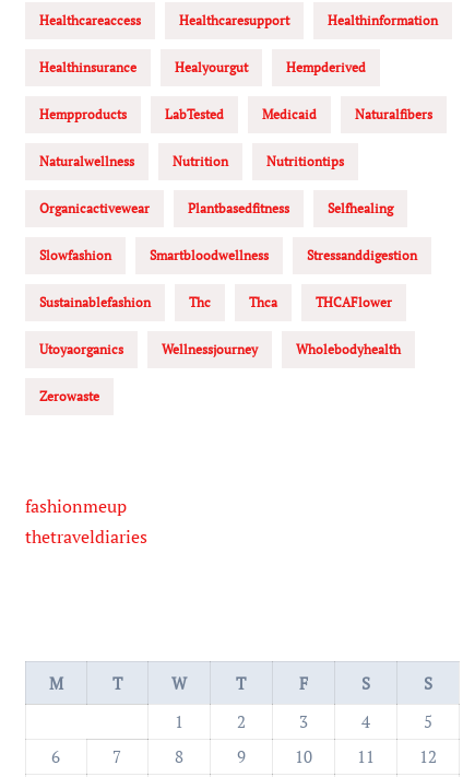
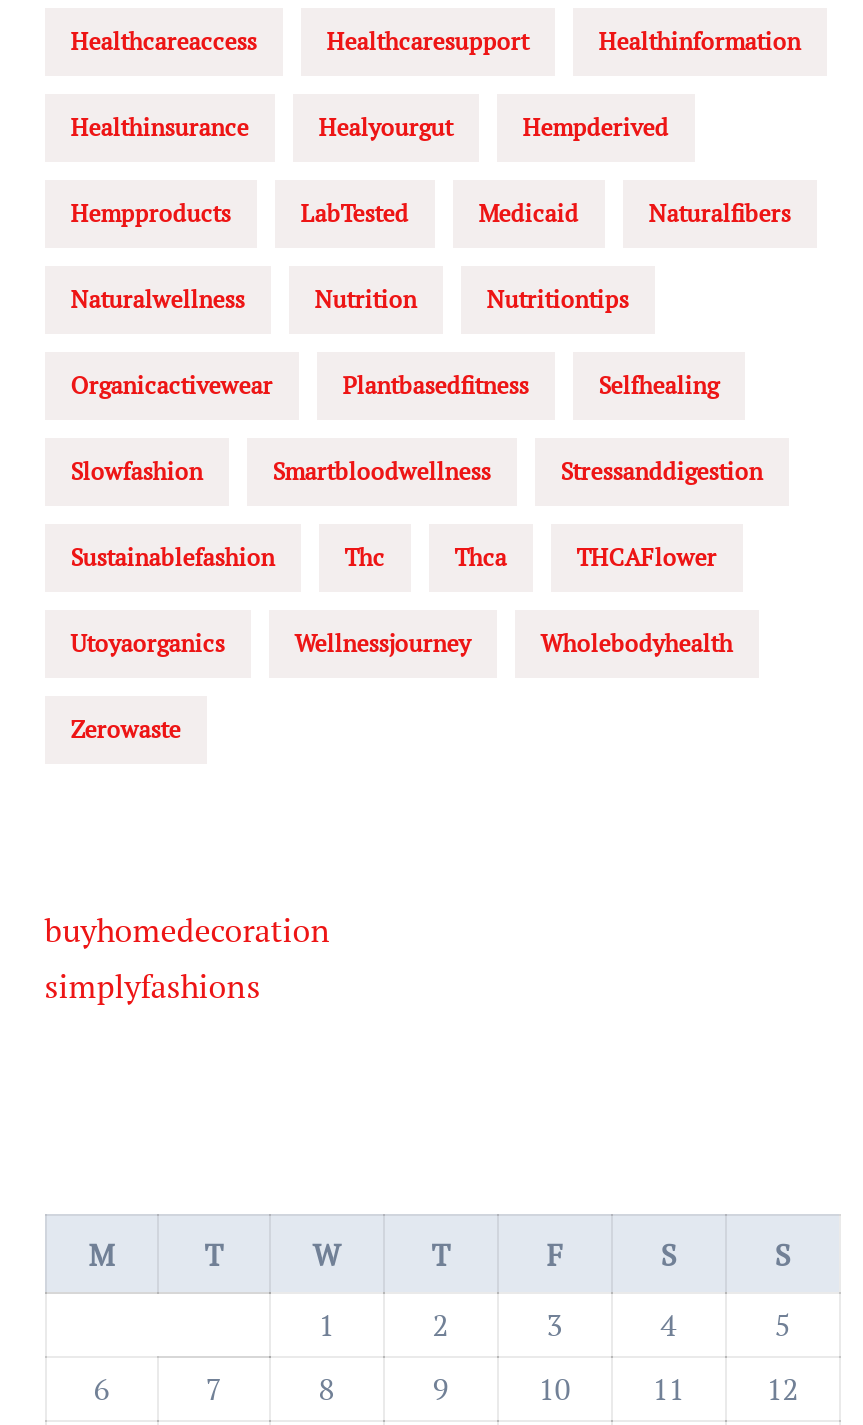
[25,494,147,549] fashionmeup | thetraveldiaries -> [45,909,331,1009] buyhomedecoration | simplyfashions

